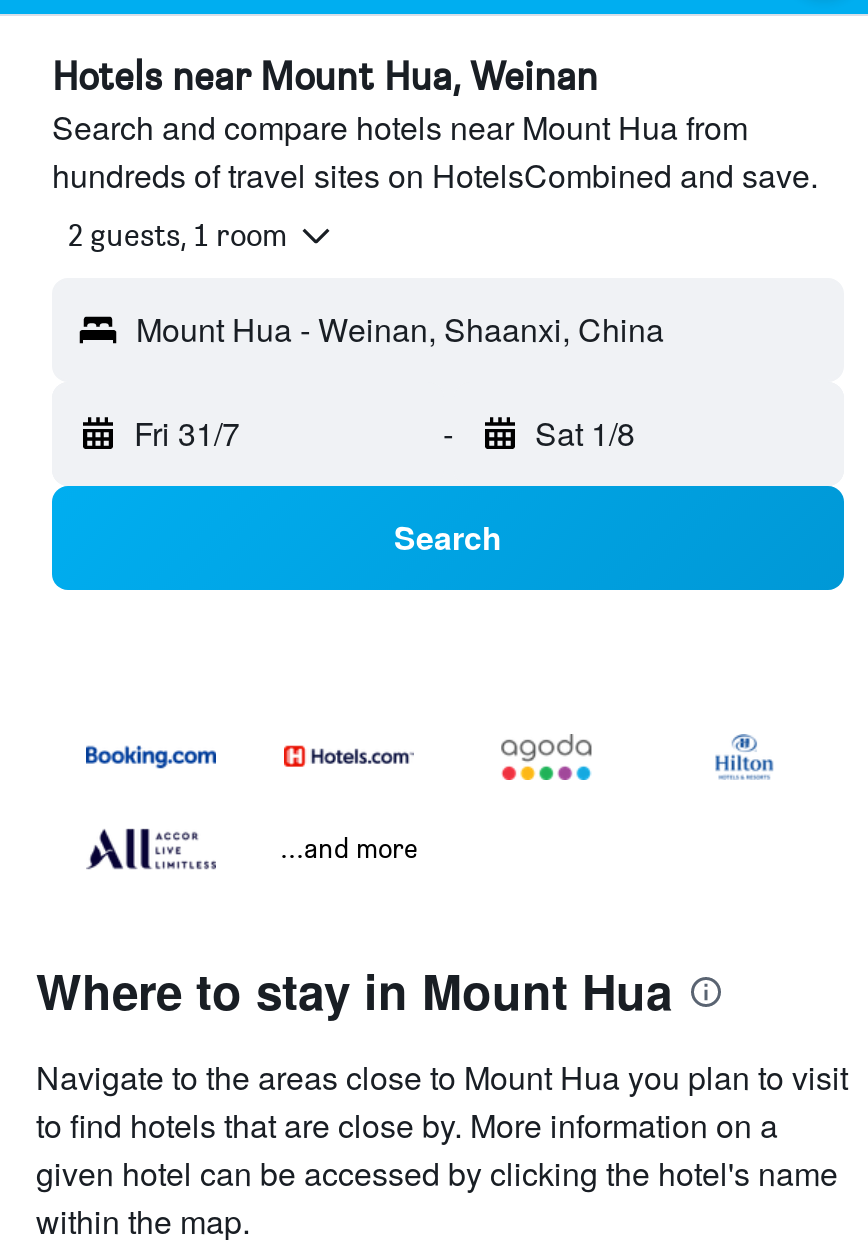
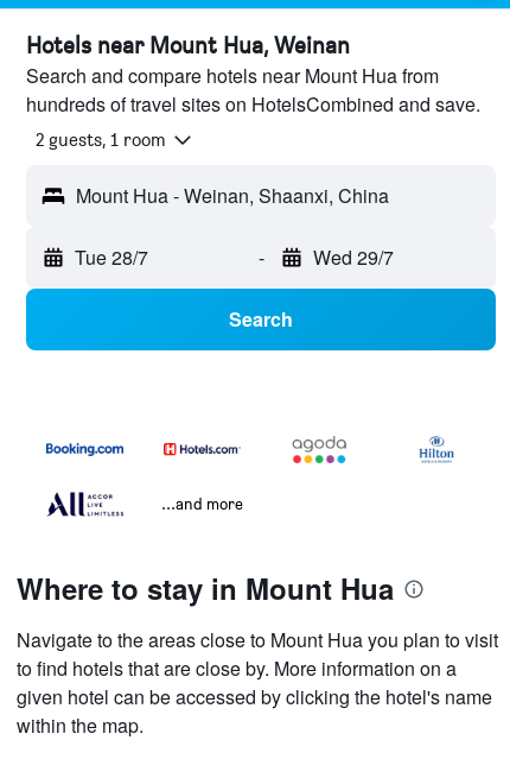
[134,410,240,456] Fri 31/7 -> [75,244,148,271] Tue 28/7
[535,410,635,456] Sat 1/8 -> [313,244,393,271] Wed 29/7

